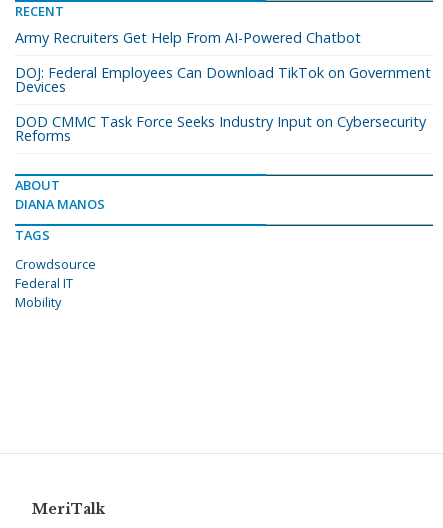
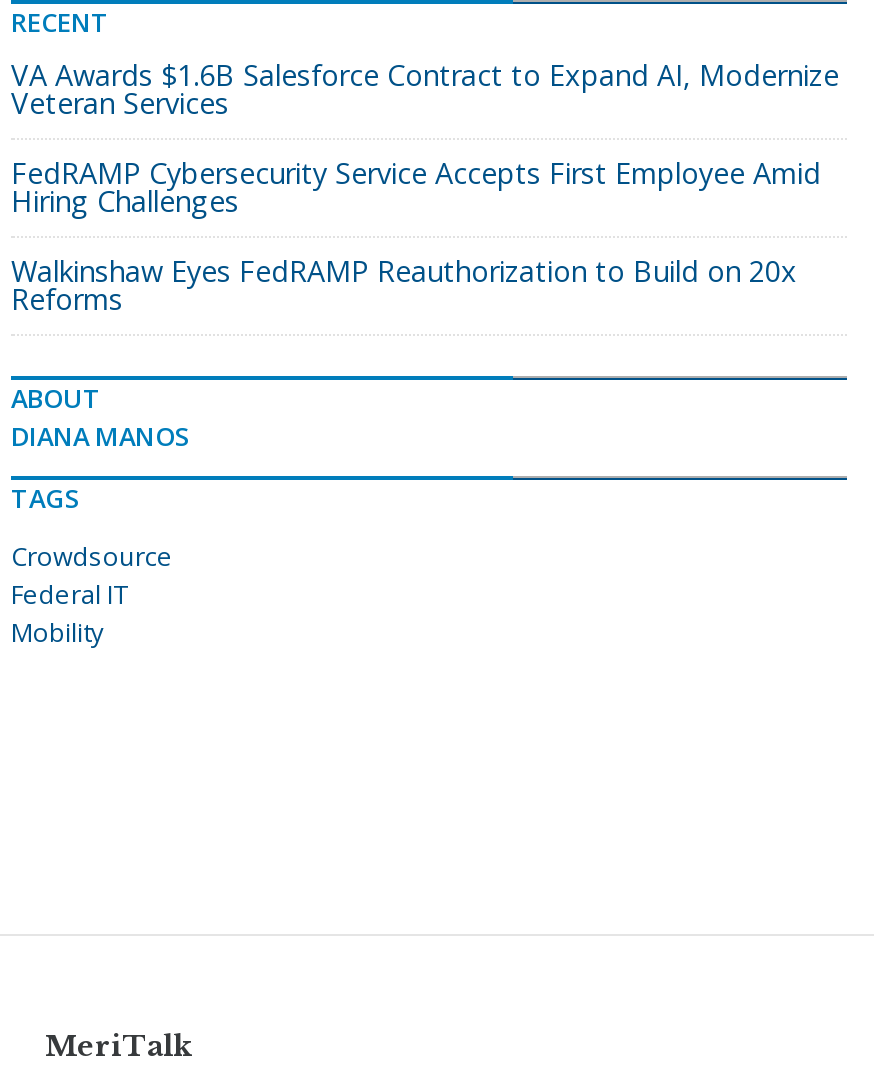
[15,28,361,47] Army Recruiters Get Help From AI-Powered Chatbot -> [11,56,839,122] VA Awards $1.6B Salesforce Contract to Expand AI, Modernize | Veteran Services
[15,63,431,96] DOJ: Federal Employees Can Download TikTok on Government | Devices -> [11,154,821,220] FedRAMP Cybersecurity Service Accepts First Employee Amid | Hiring Challenges
[15,112,426,131] DOD CMMC Task Force Seeks Industry Input on Cybersecurity -> [11,252,797,290] Walkinshaw Eyes FedRAMP Reauthorization to Build on 20x

